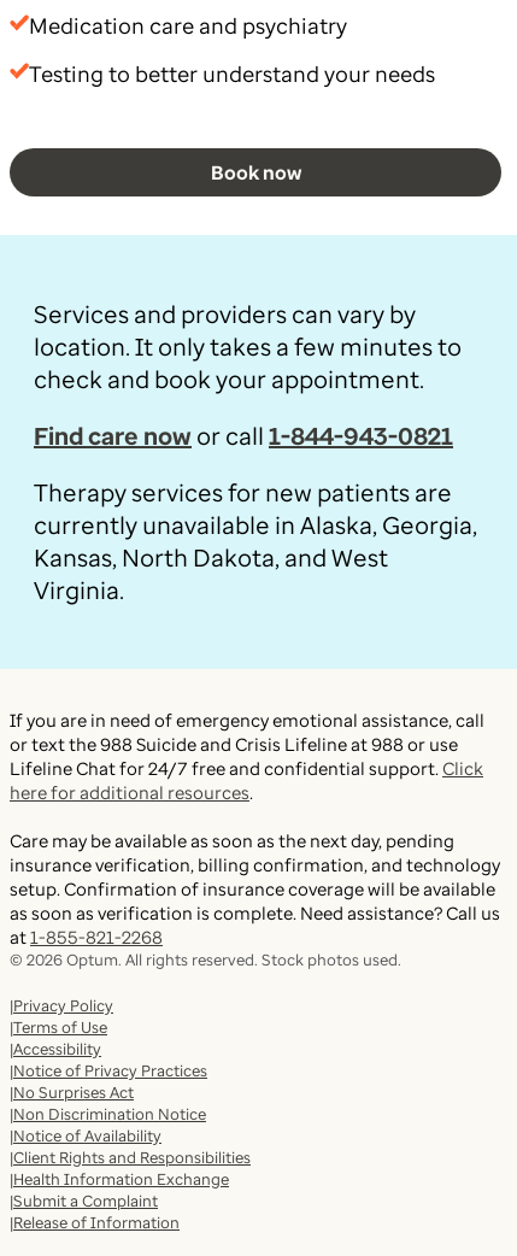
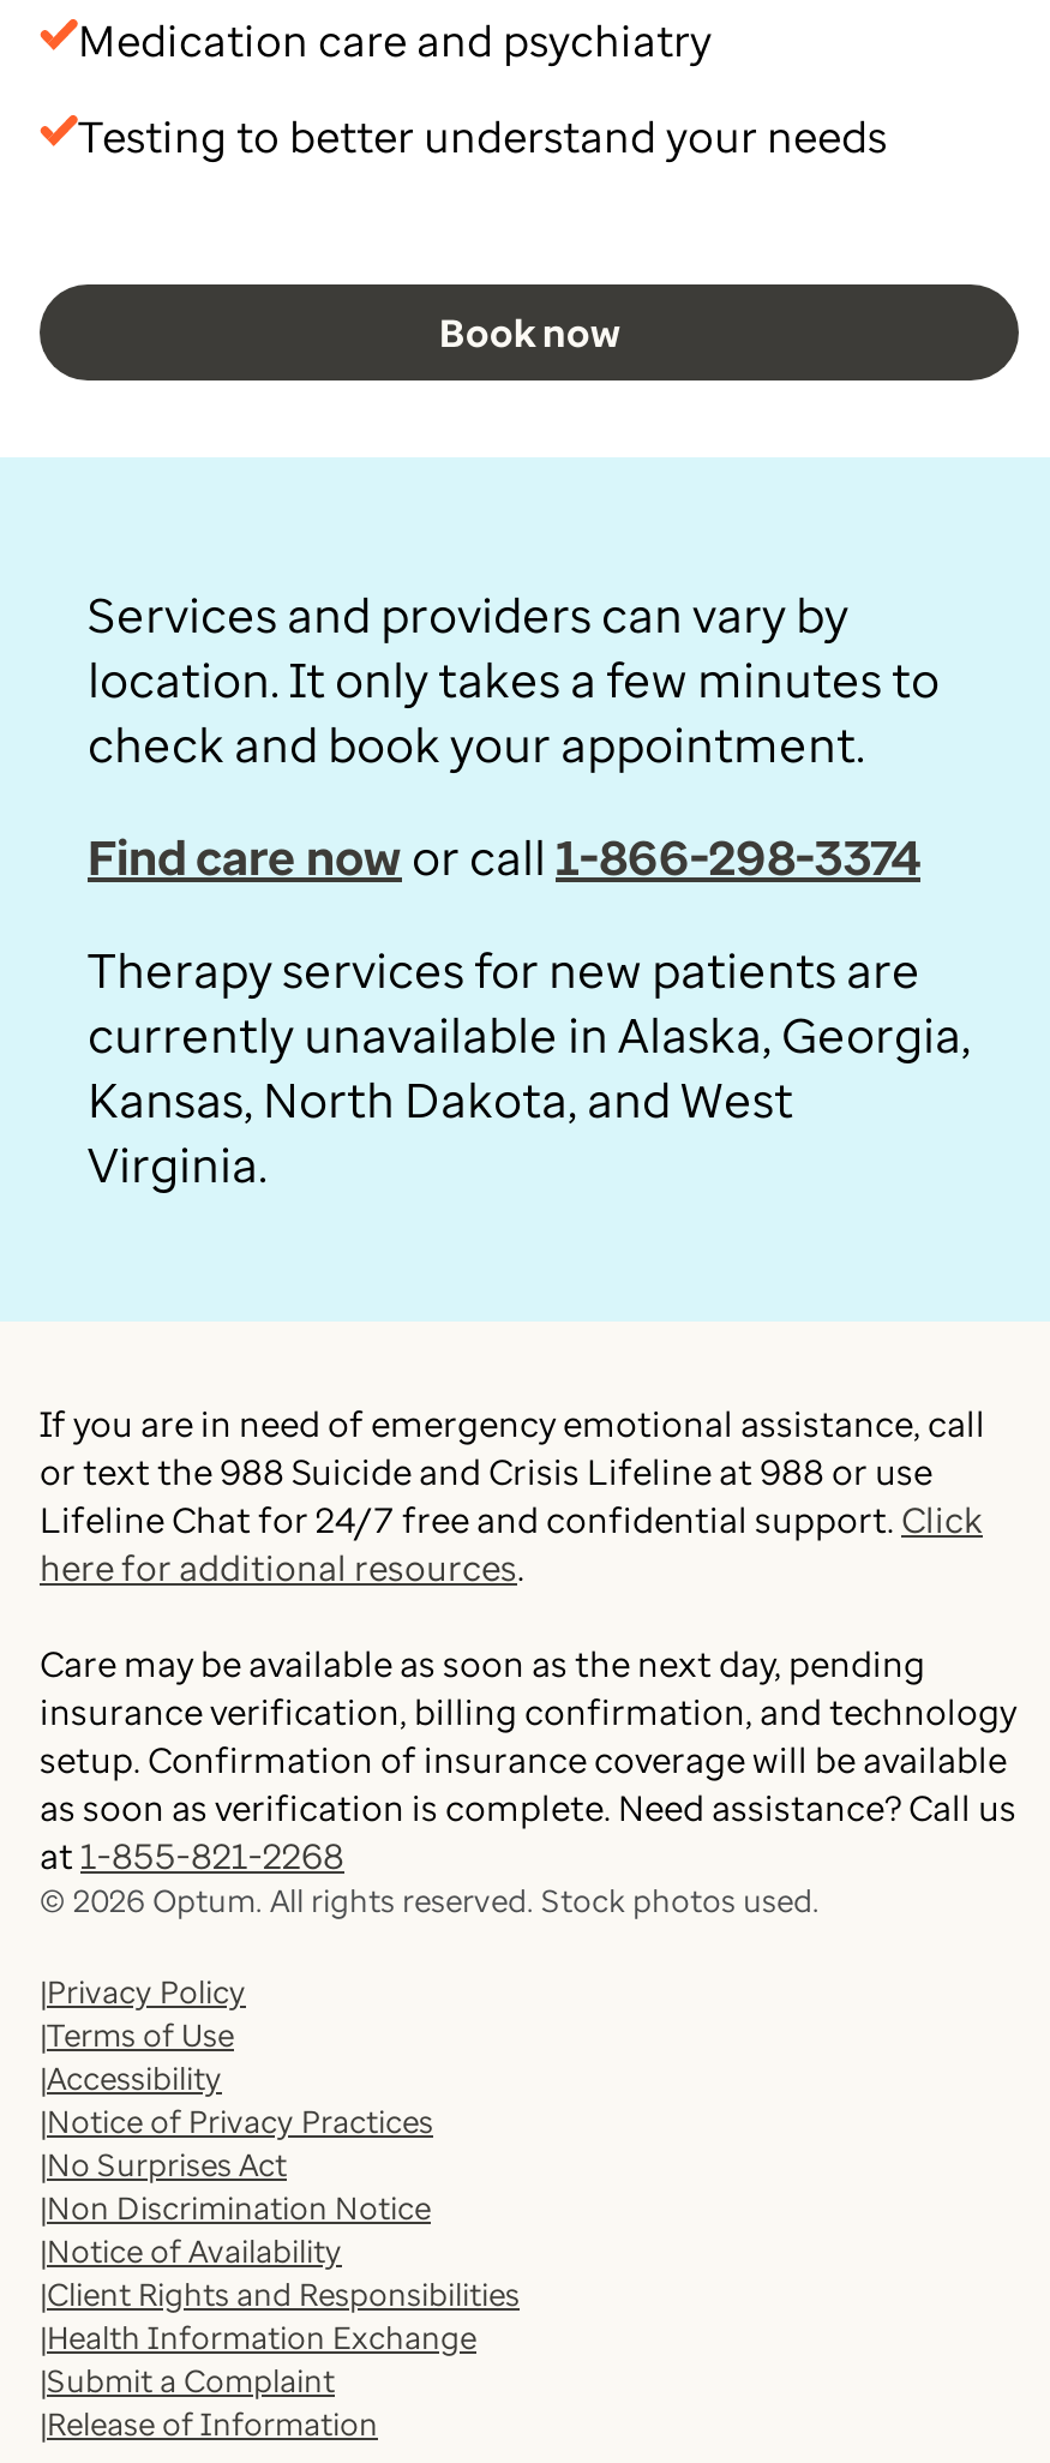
[34,419,453,452] Find care now or call 1-844-943-0821 -> [88,825,920,889] Find care now or call 1-866-298-3374

